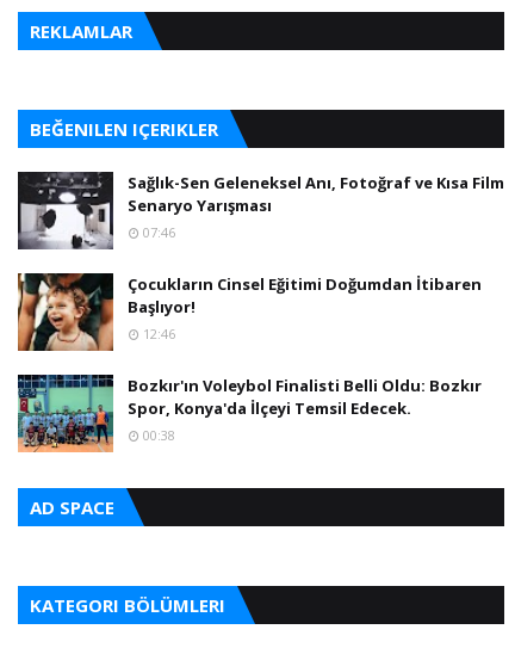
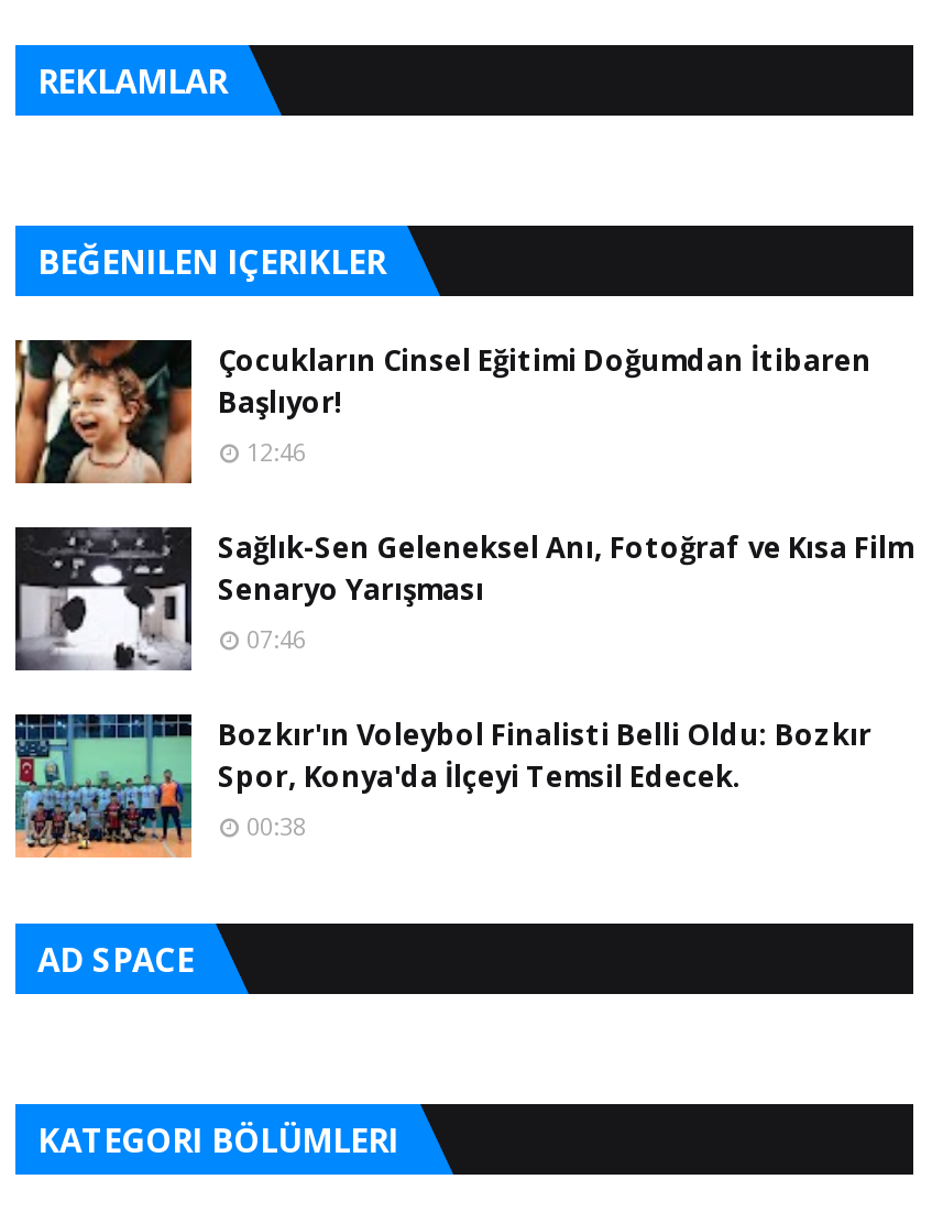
moved [17,171,504,251] -> [13,525,913,673]: [image] | Sağlık-Sen Geleneksel Anı, Fotoğraf ve Kısa Film | Senaryo Yarışması | 07:46
moved [17,272,482,351] -> [13,338,871,483]: [image] | Çocukların Cinsel Eğitimi Doğumdan İtibaren | Başlıyor! | 12:46

